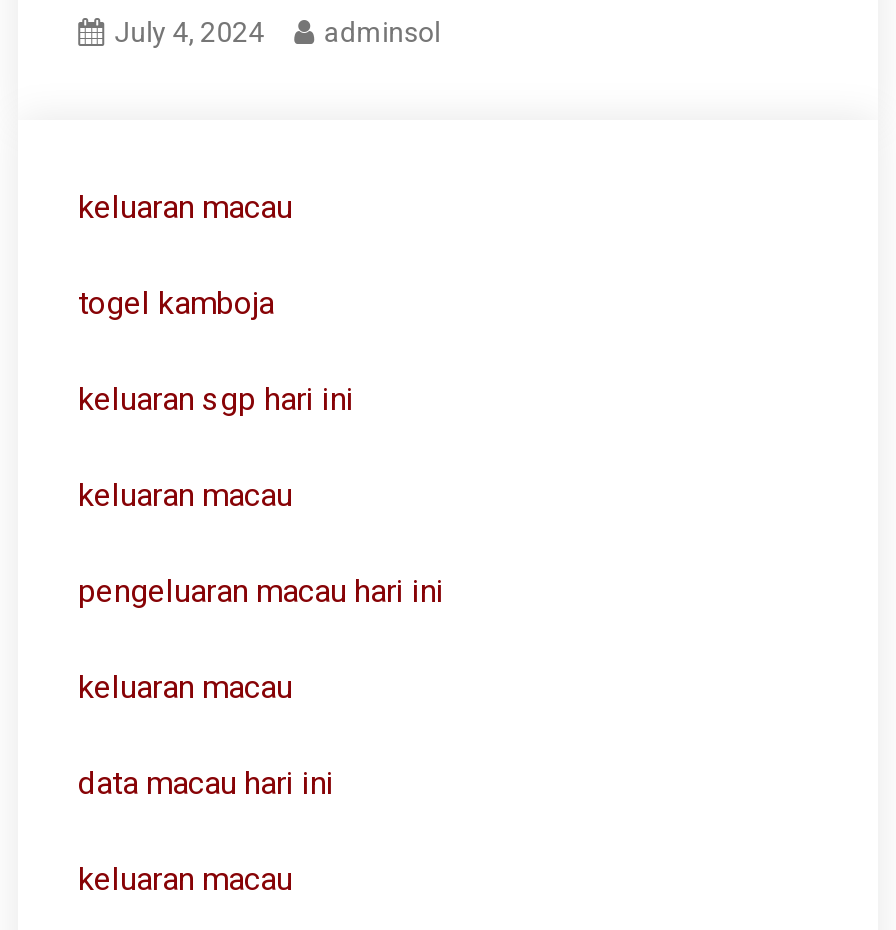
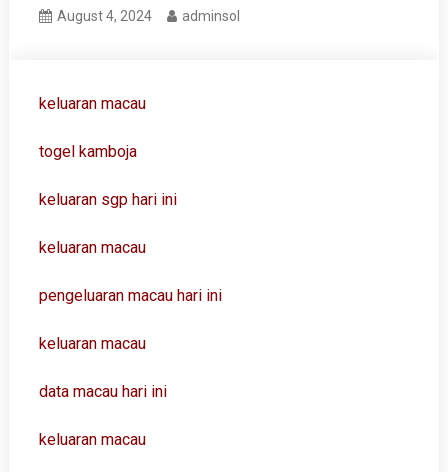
[114,16,440,48] July 4, 2024 adminsol -> [57,8,240,24] August 4, 2024 adminsol

